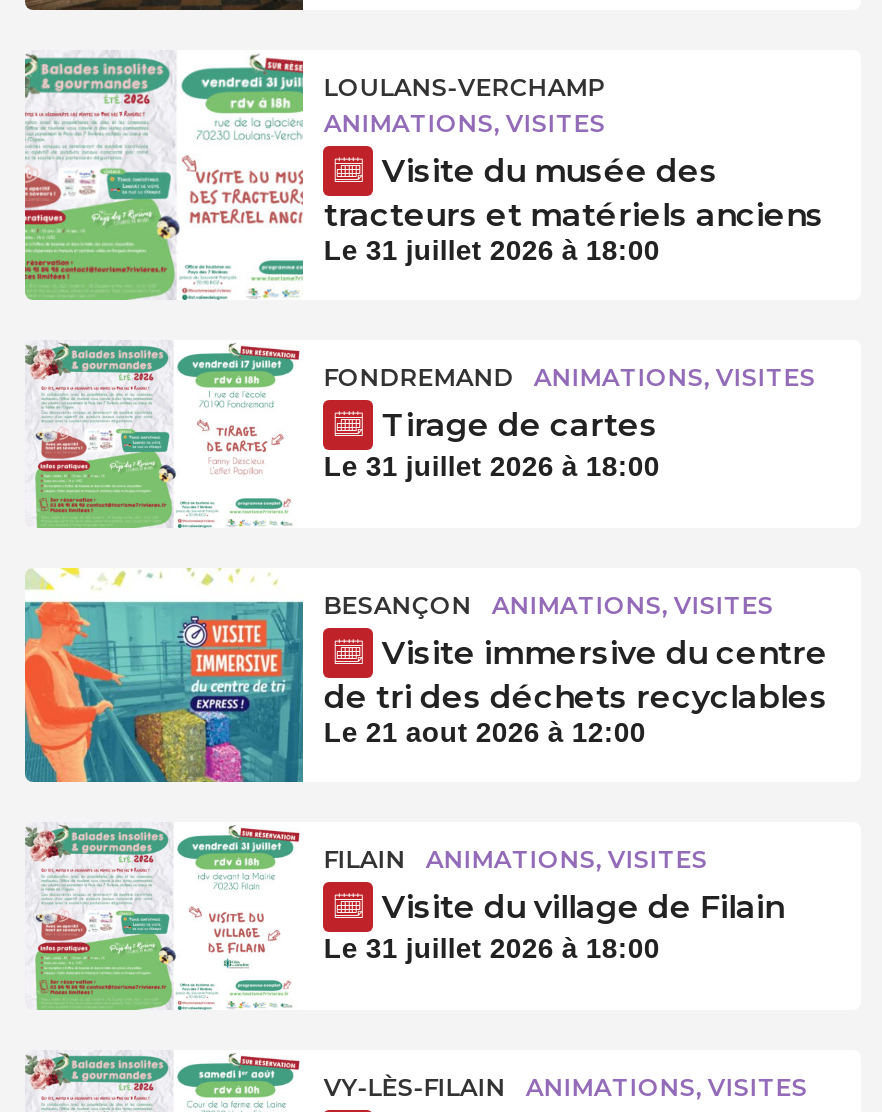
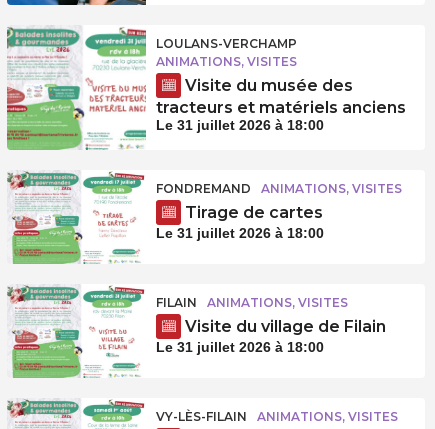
[23,566,828,784] [image] | BESANÇON | ANIMATIONS, VISITES | Visite immersive du centre | de tri des déchets recyclables | Le 21 aout 2026 à 12:00 -> none

